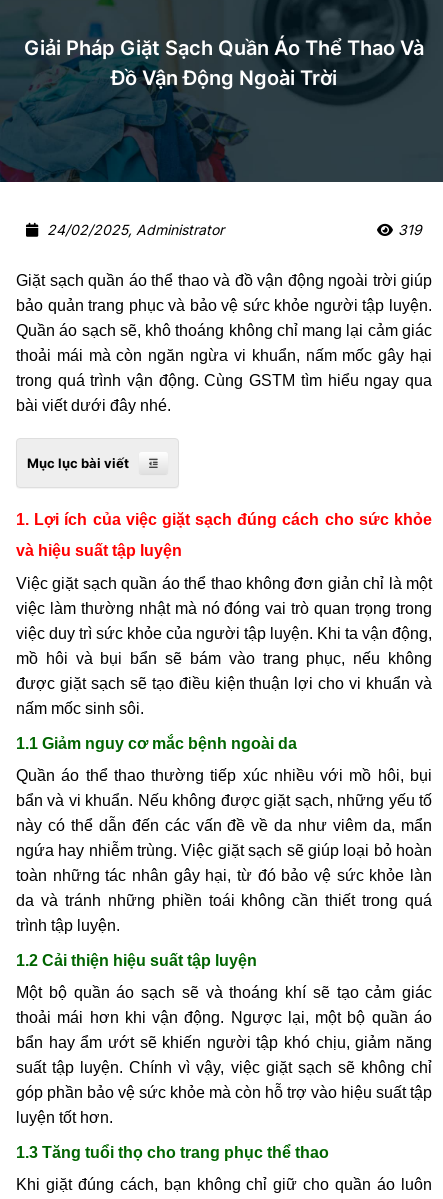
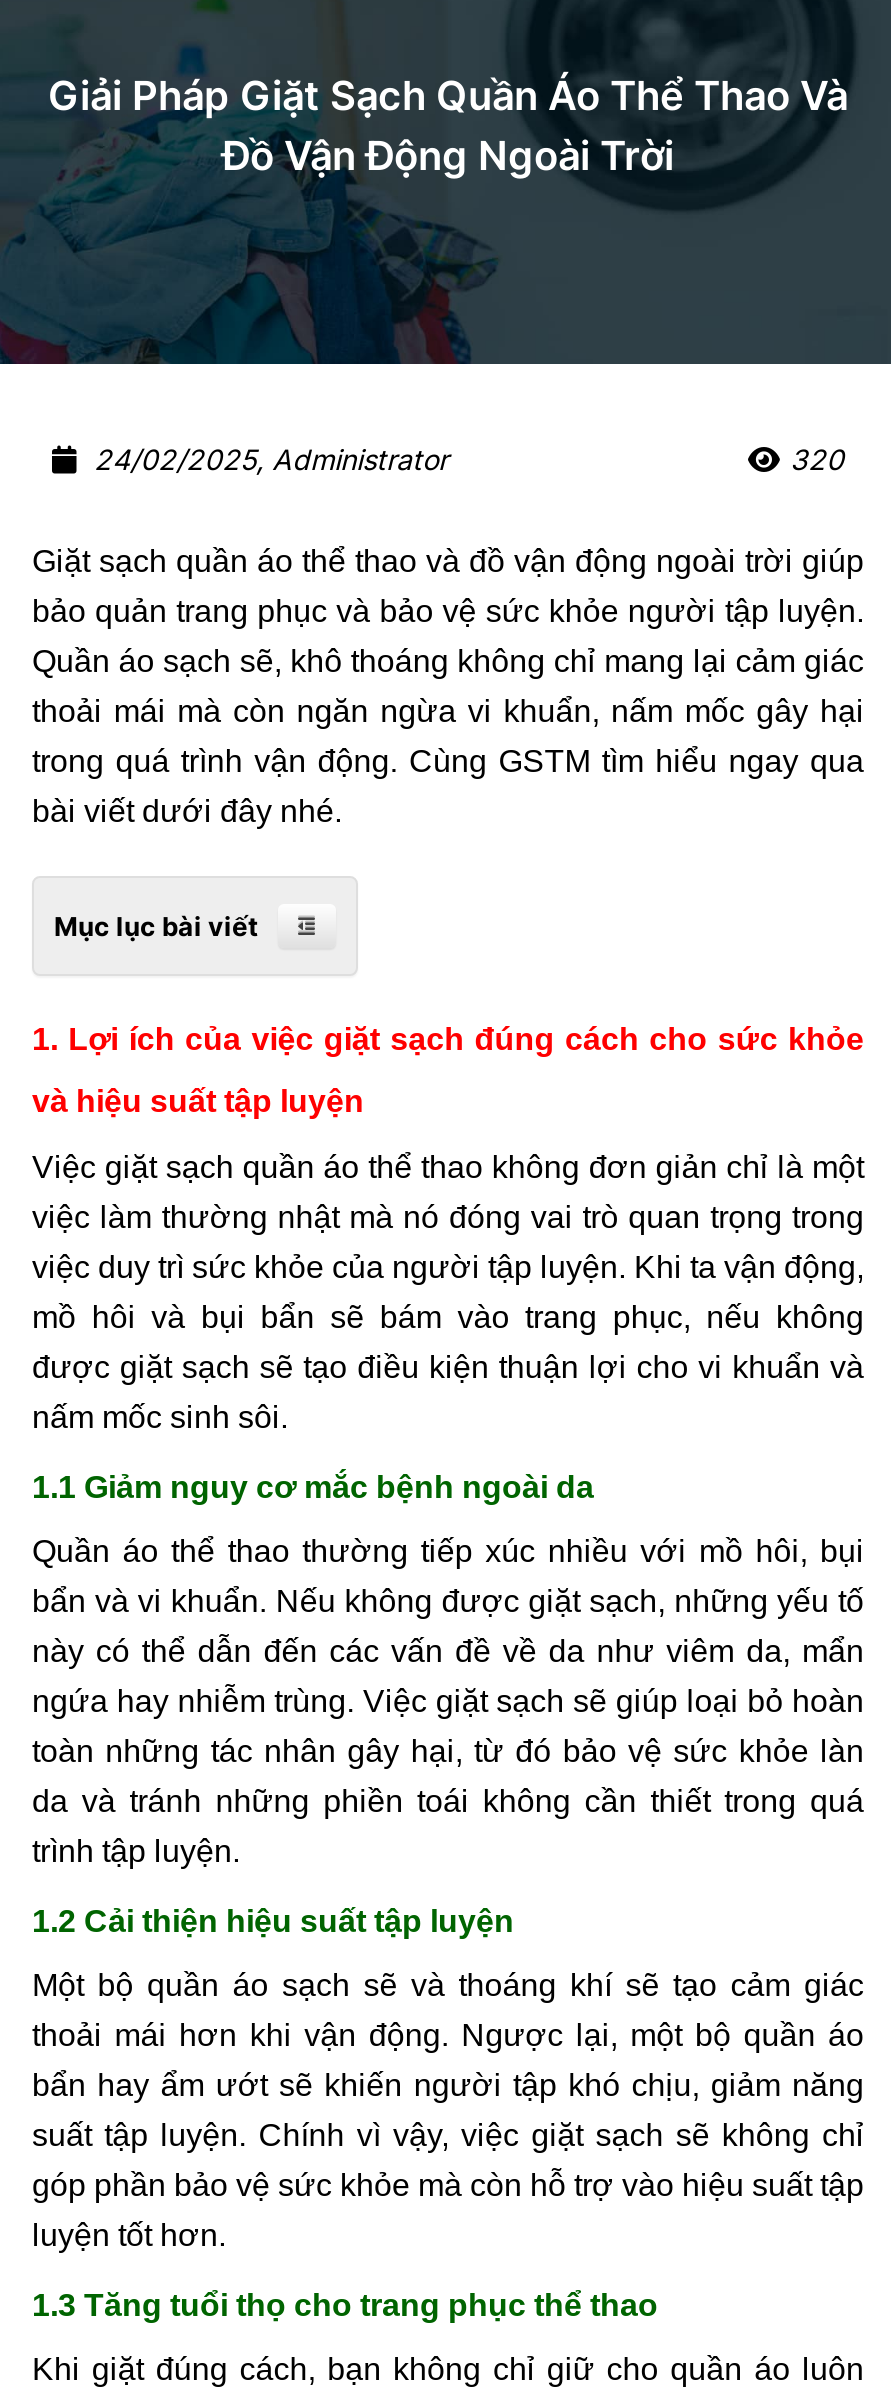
[398,221,422,238] 319 -> [790,442,844,476] 320

